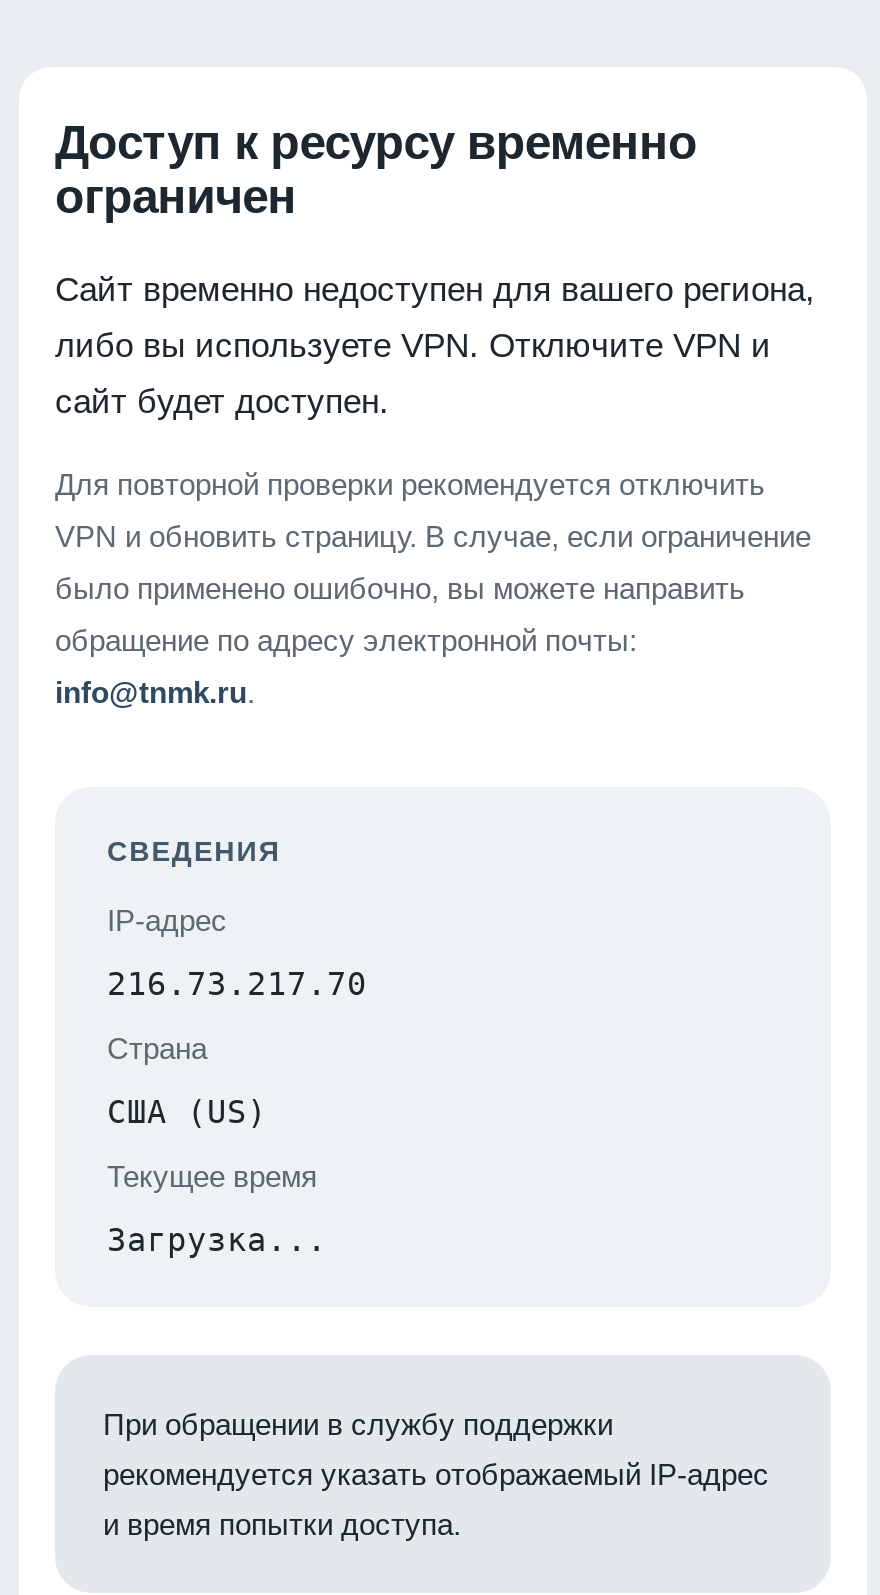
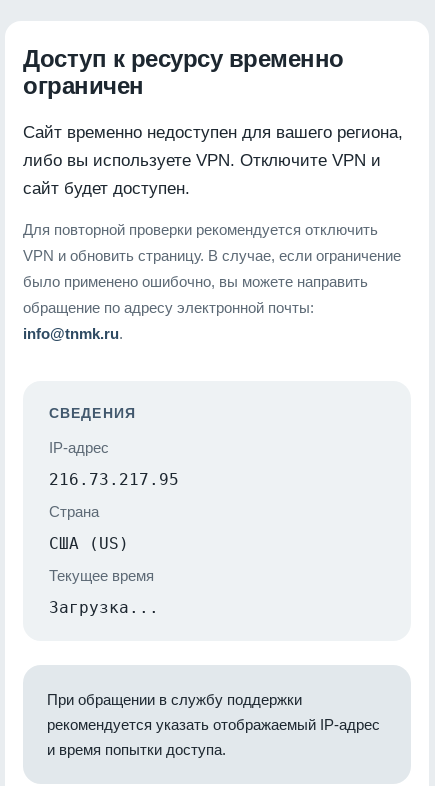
[107,964,367,1002] 216.73.217.70 -> [49,469,179,488] 216.73.217.95

